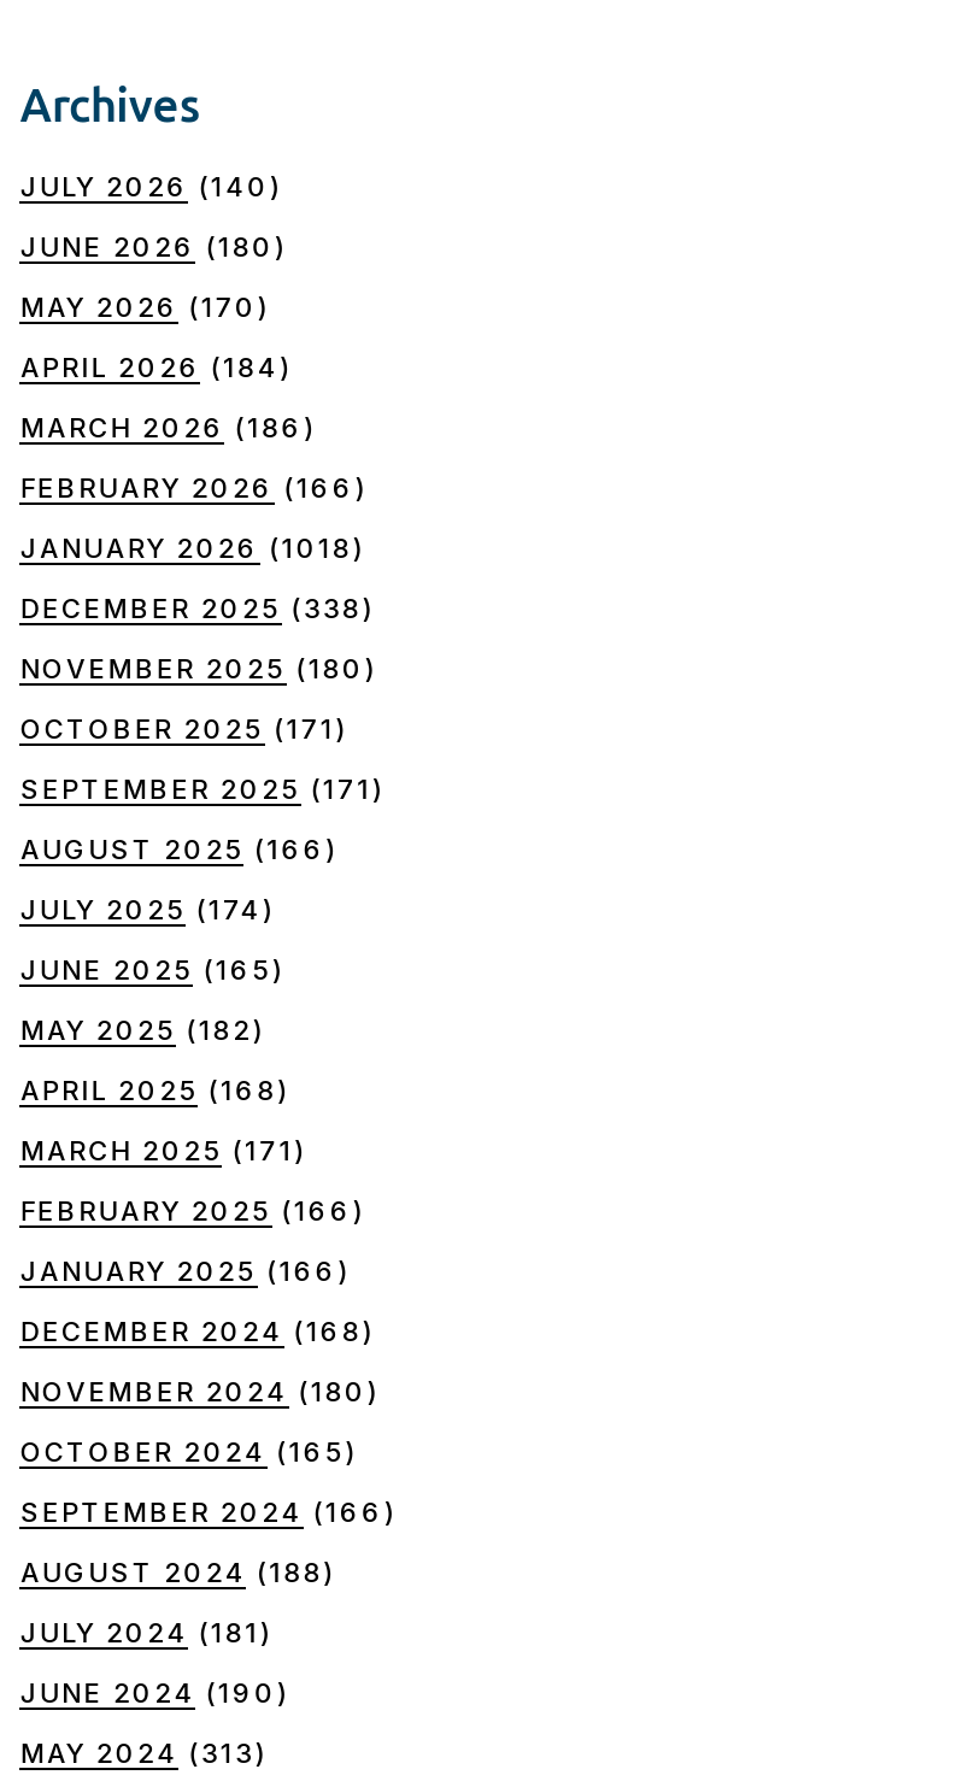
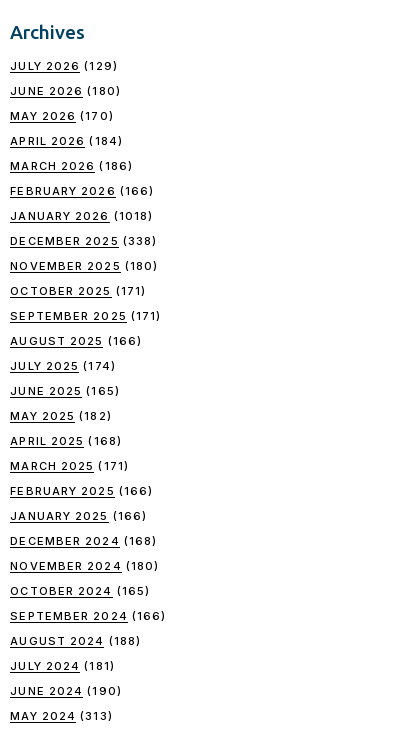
[20,170,282,204] JULY 2026 (140) -> [10,59,118,73] JULY 2026 (129)

